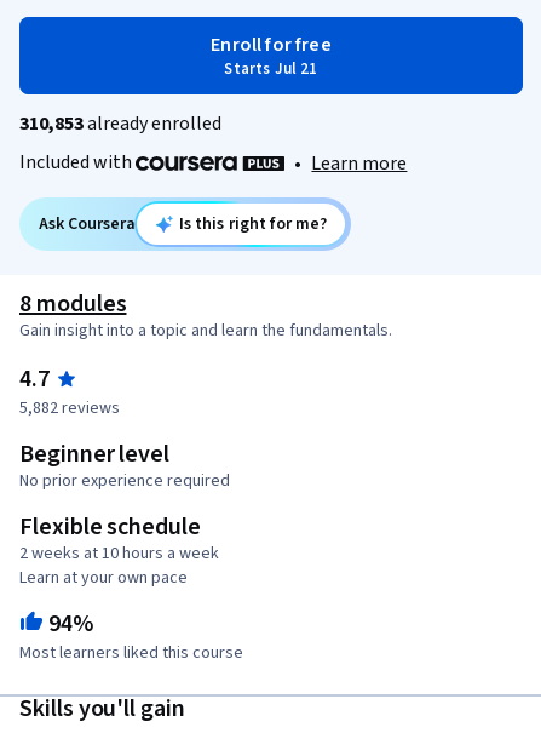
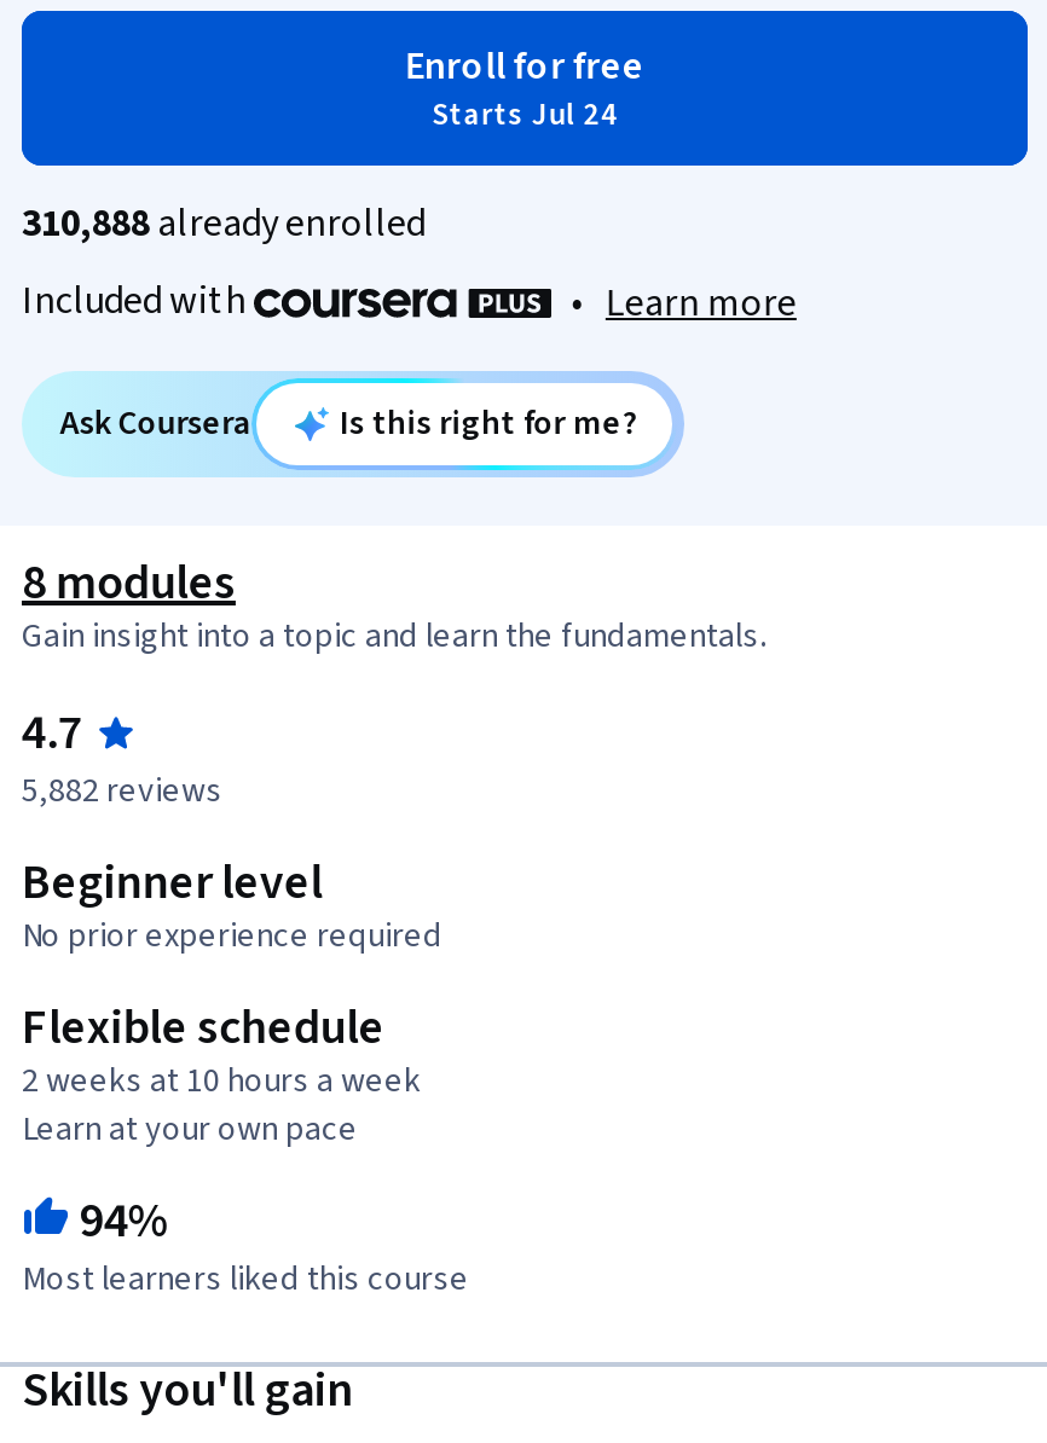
[225,58,318,80] Starts Jul 21 -> [432,93,618,137] Starts Jul 24
[19,110,221,137] 310,853 already enrolled -> [22,197,426,250] 310,888 already enrolled

